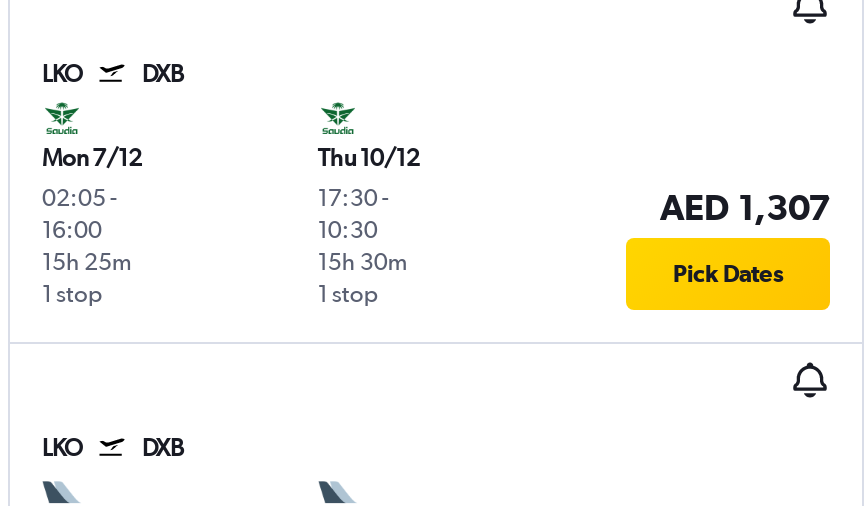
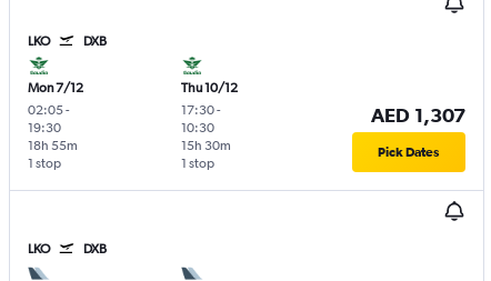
[42,216,102,244] 16:00 -> [28,120,61,136] 19:30
[42,248,132,276] 15h 25m -> [28,138,78,153] 18h 55m

